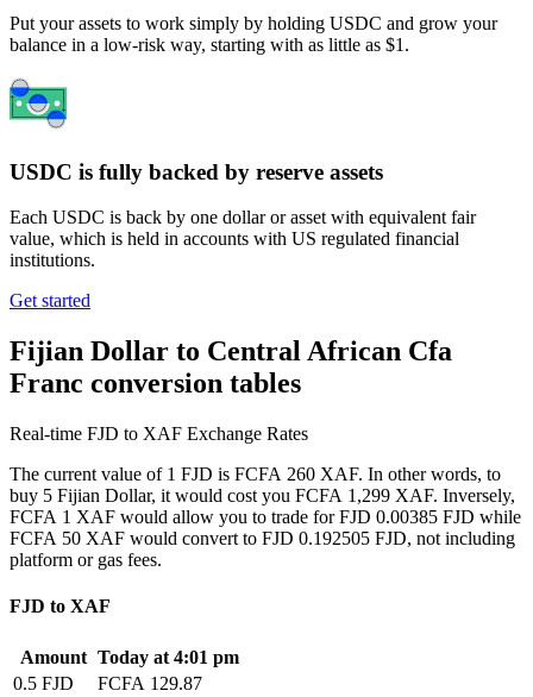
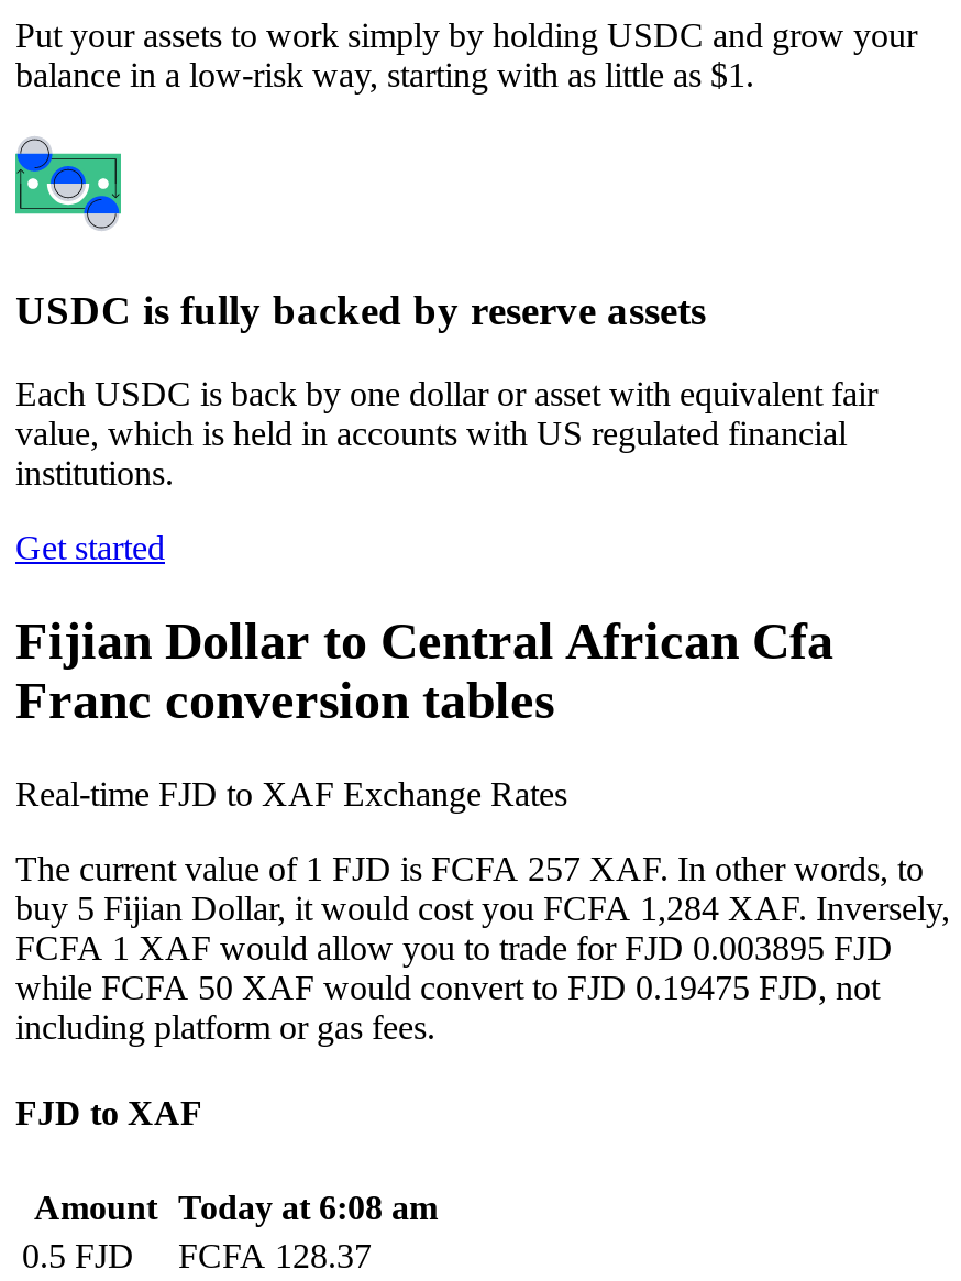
[10,464,521,570] The current value of 1 FJD is FCFA 260 XAF. In other words, to | buy 5 Fijian Dollar, it would cost you FCFA 1,299 XAF. Inversely, | FCFA 1 XAF would allow you to trade for FJD 0.00385 FJD while | FCFA 50 XAF would convert to FJD 0.192505 FJD, not including | platform or gas fees. -> [15,850,950,1046] The current value of 1 FJD is FCFA 257 XAF. In other words, to | buy 5 Fijian Dollar, it would cost you FCFA 1,284 XAF. Inversely, | FCFA 1 XAF would allow you to trade for FJD 0.003895 FJD | while FCFA 50 XAF would convert to FJD 0.19475 FJD, not | including platform or gas fees.
[20,647,239,667] Amount Today at 4:01 pm -> [34,1188,438,1225] Amount Today at 6:08 am
[13,673,202,693] 0.5 FJD FCFA 129.87 -> [22,1236,372,1274] 0.5 FJD FCFA 128.37

